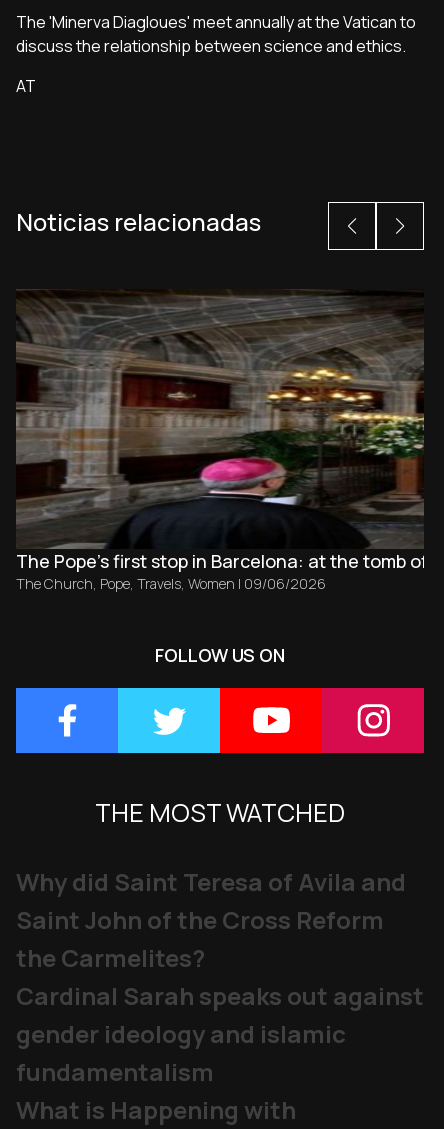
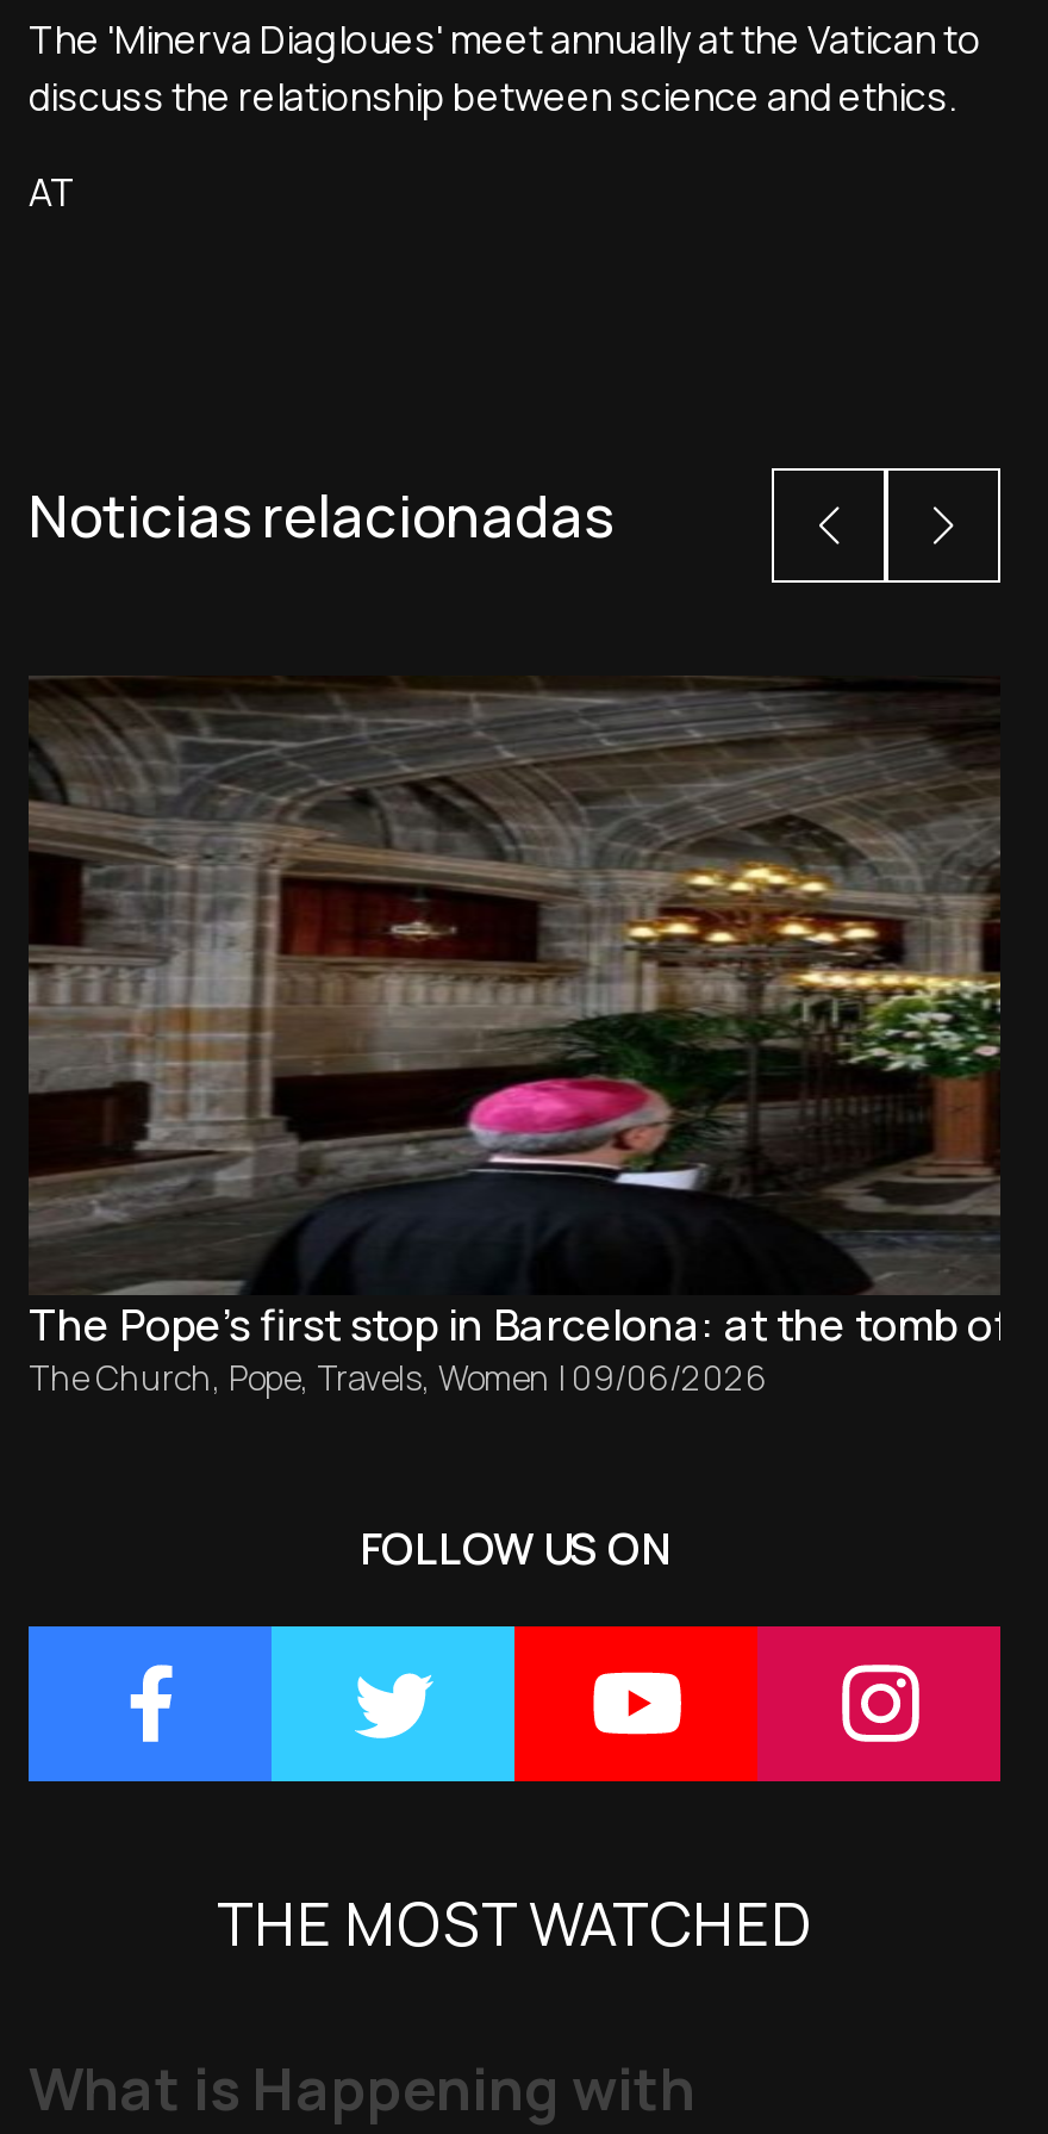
[16,865,424,1088] Why did Saint Teresa of Avila and | Saint John of the Cross Reform | the Carmelites? | Cardinal Sarah speaks out against | gender ideology and islamic | fundamentalism -> none

